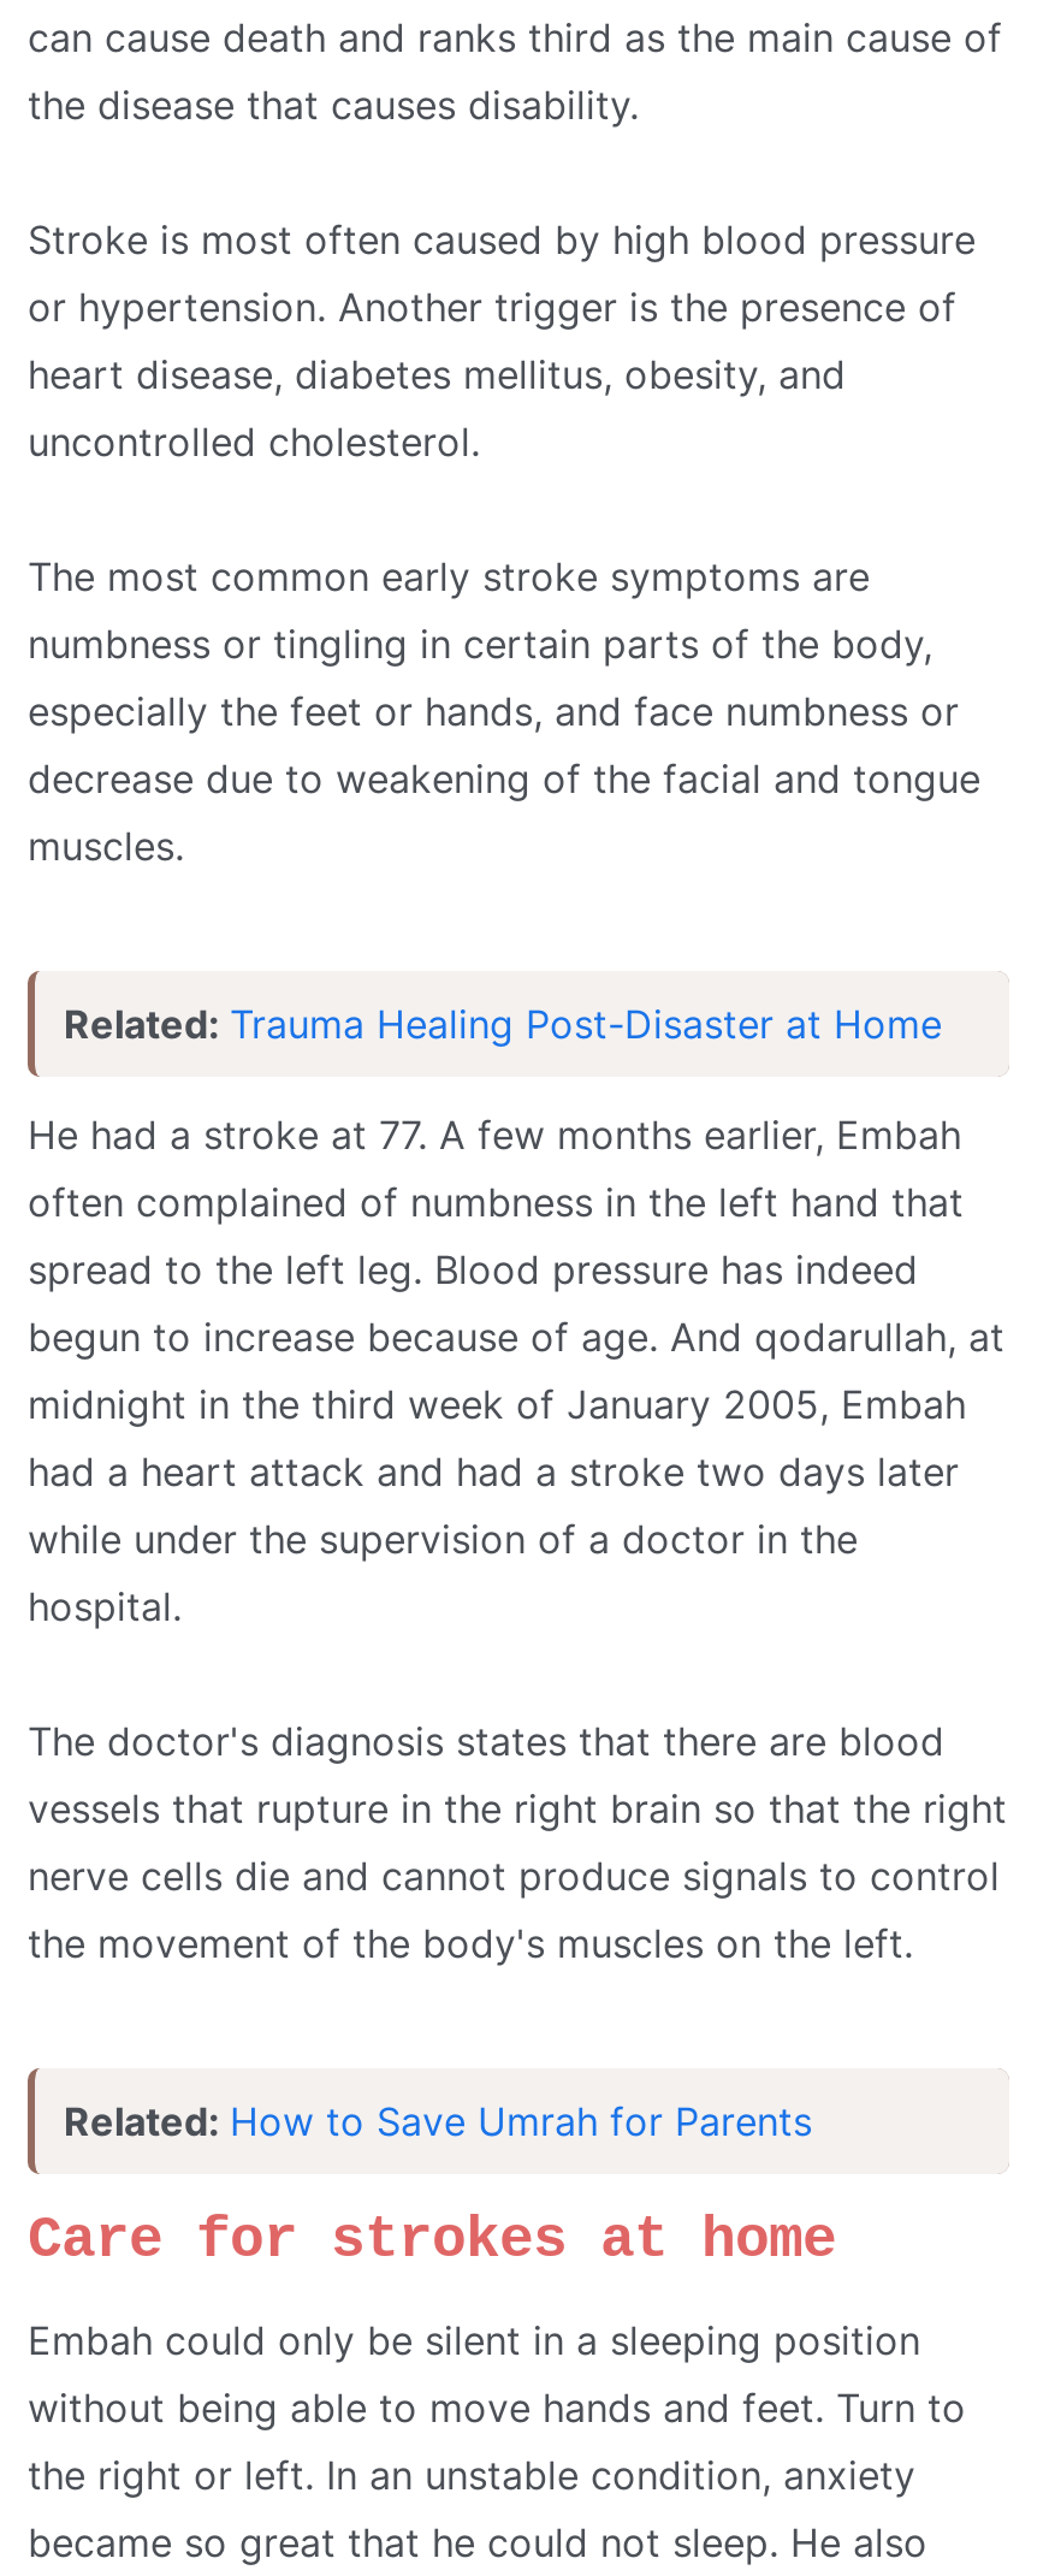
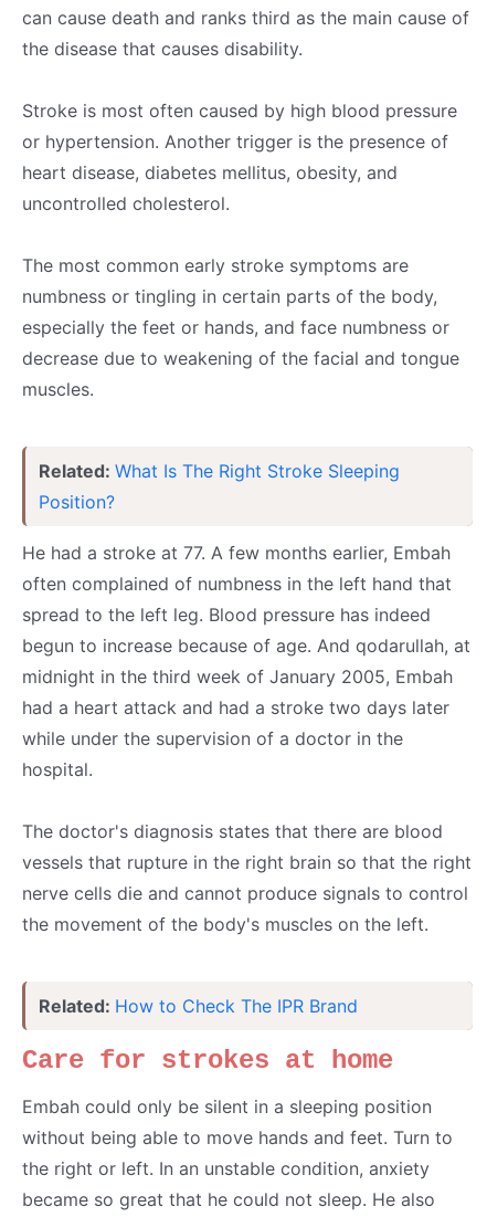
[64,1001,942,1049] Related: Trauma Healing Post-Disaster at Home -> [39,460,400,513] Related: What Is The Right Stroke Sleeping | Position?
[64,2098,812,2146] Related: How to Save Umrah for Parents -> [39,995,358,1017] Related: How to Check The IPR Brand

